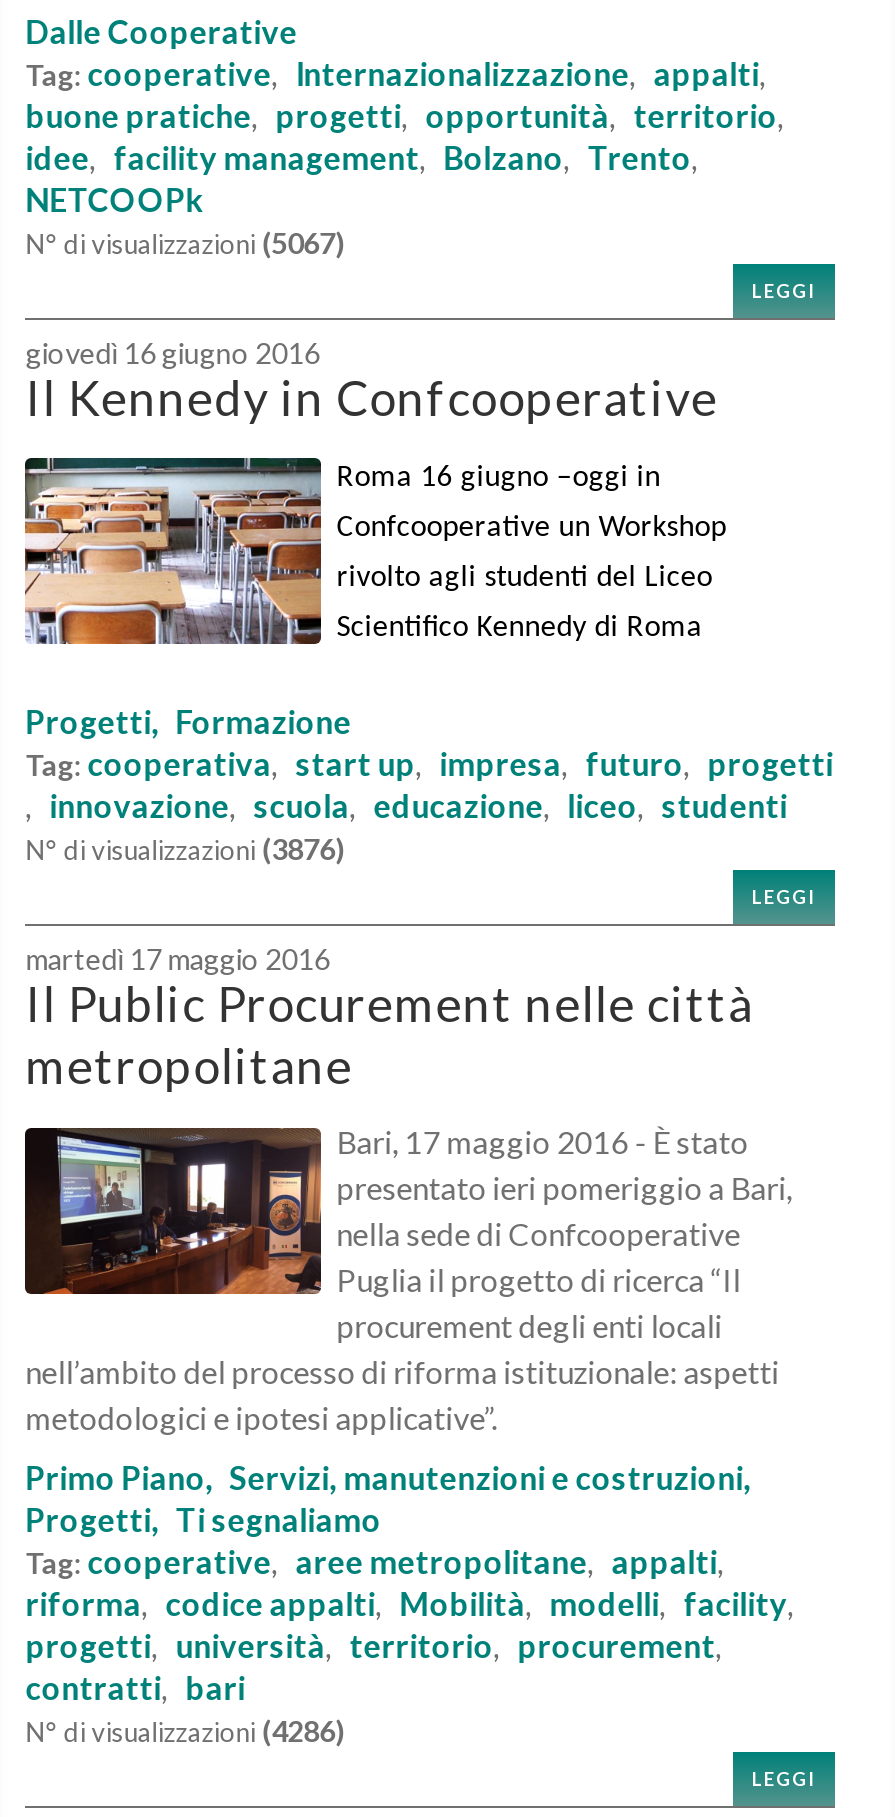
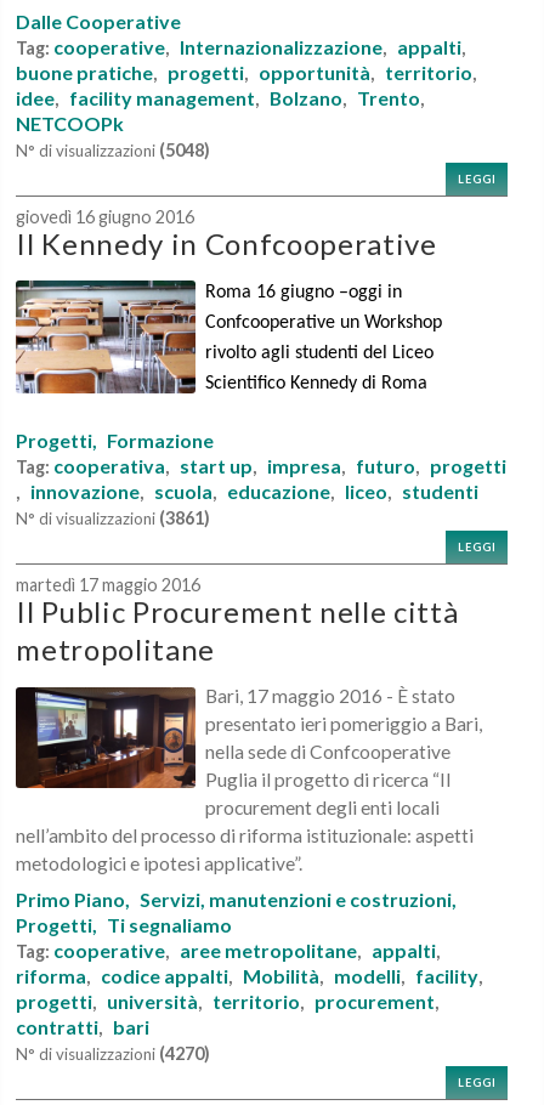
[25,225,345,259] N° di visualizzazioni (5067) -> [16,139,210,160] N° di visualizzazioni (5048)
[25,833,345,867] N° di visualizzazioni (3876) -> [16,508,210,529] N° di visualizzazioni (3861)
[25,1714,345,1748] N° di visualizzazioni (4286) -> [16,1043,210,1064] N° di visualizzazioni (4270)

